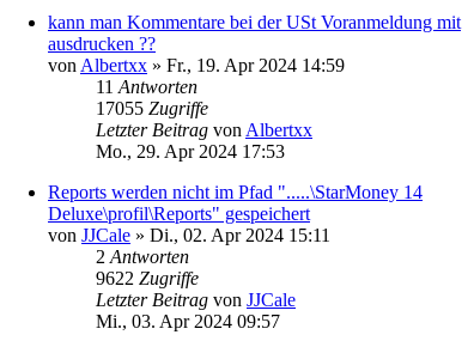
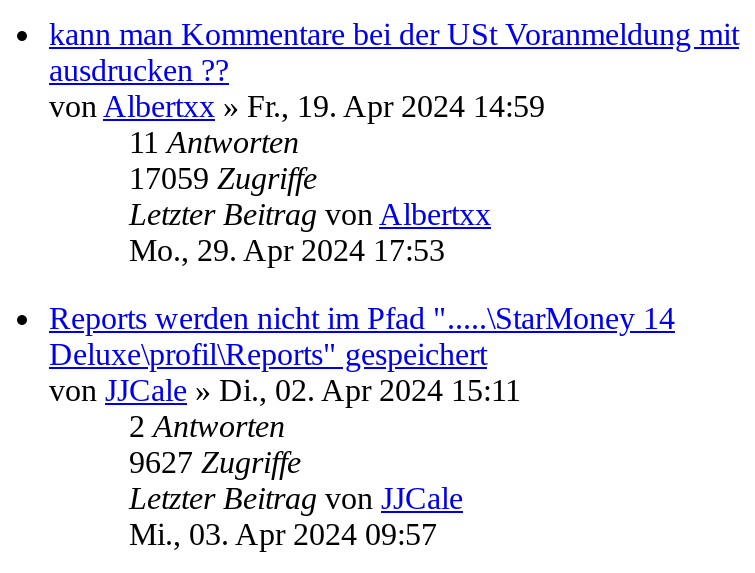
[96,98,208,118] 17055 Zugriffe -> [129,161,317,195] 17059 Zugriffe
[96,268,199,288] 9622 Zugriffe -> [129,445,301,479] 9627 Zugriffe

